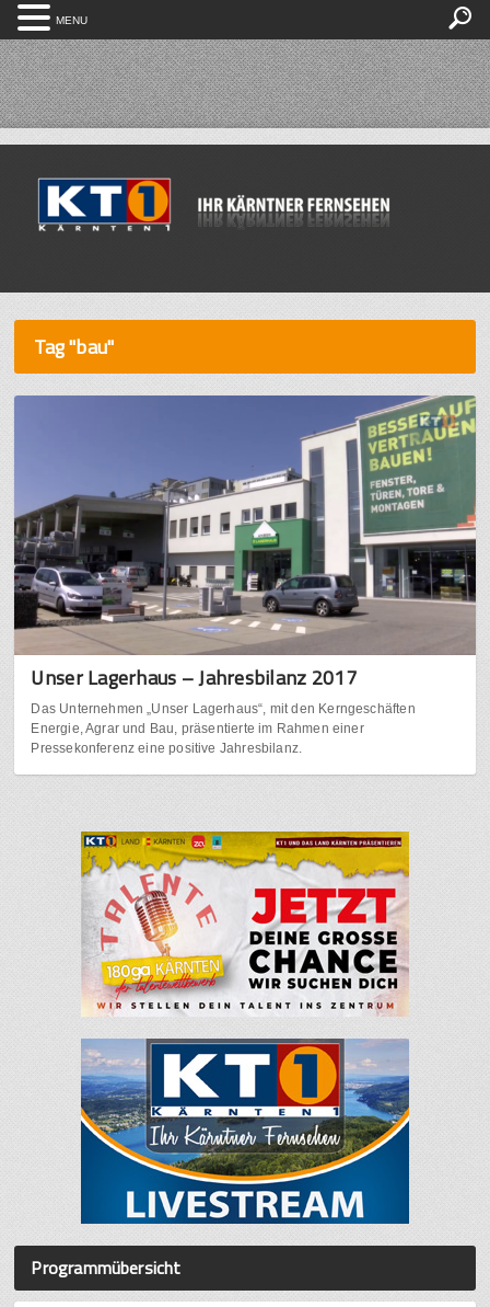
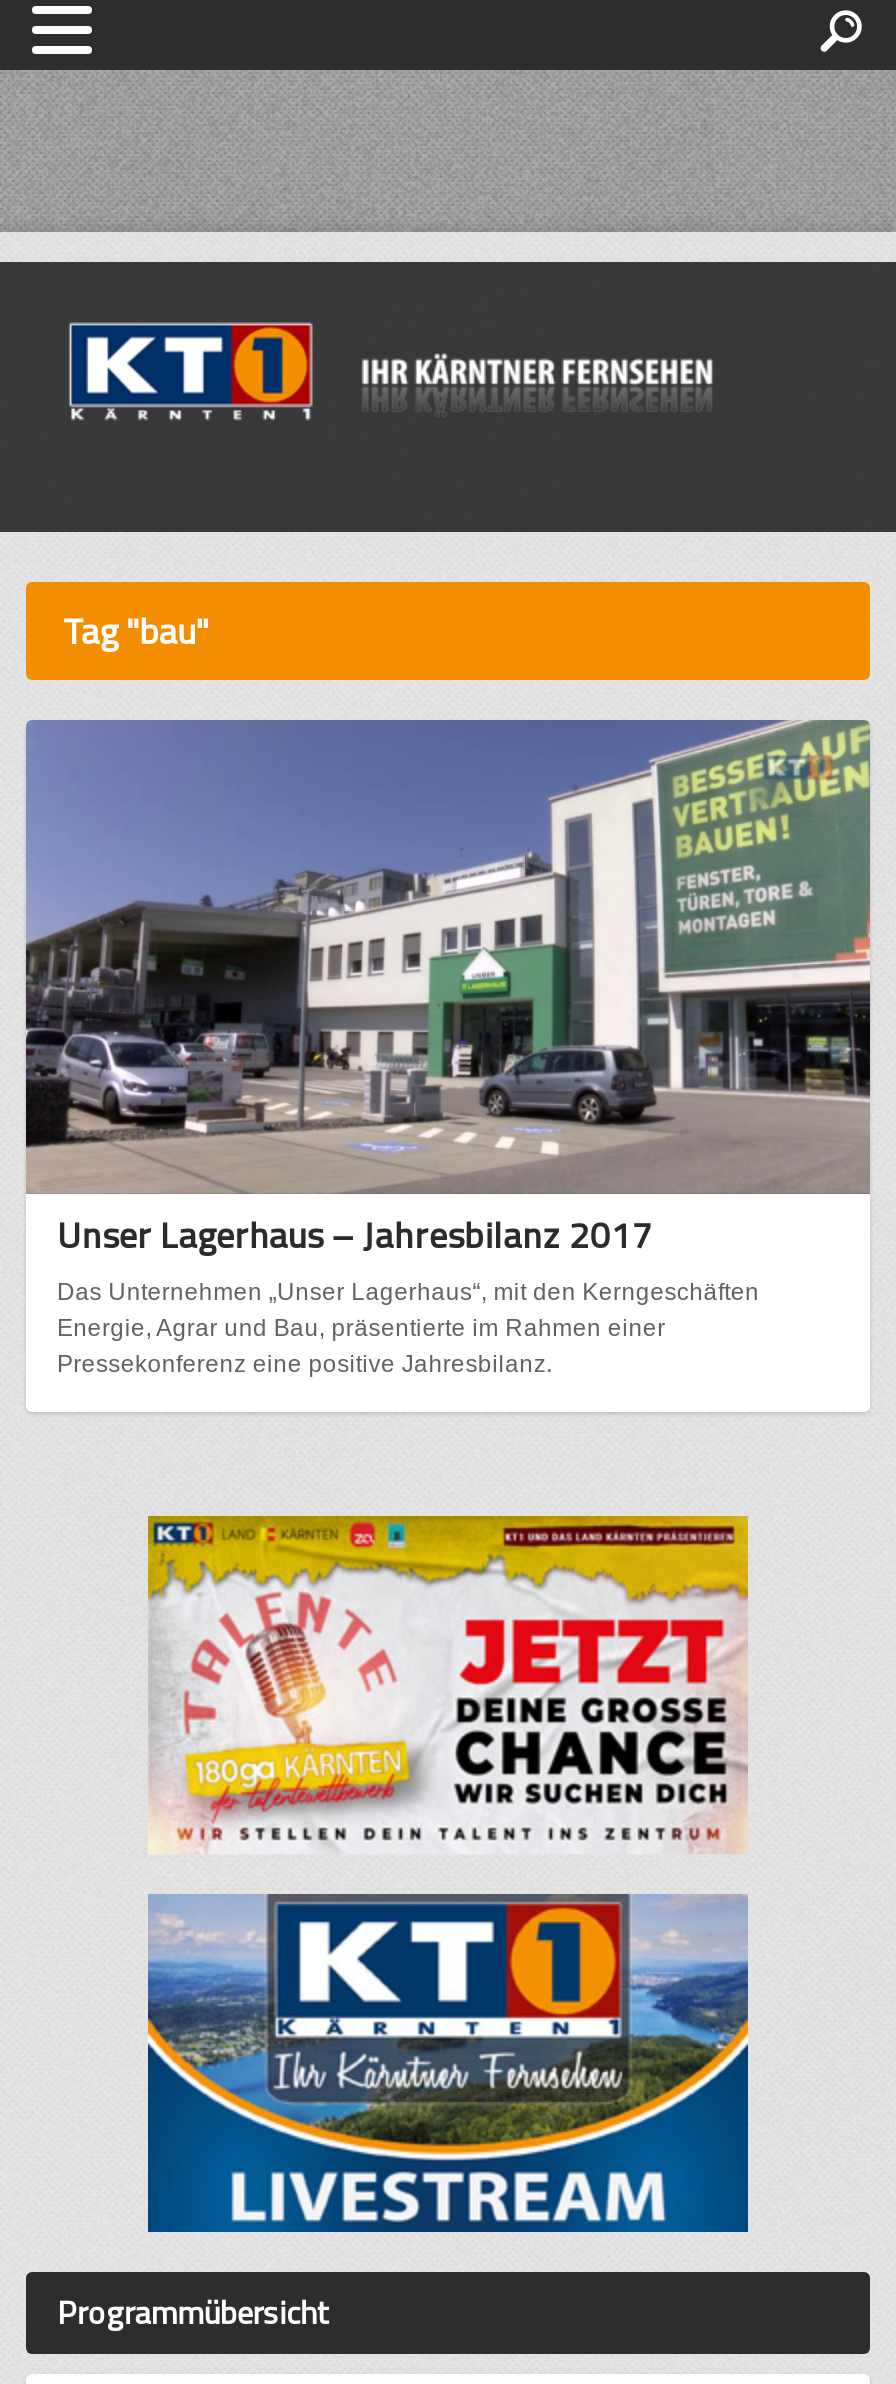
[56,14,88,26] MENU -> none

